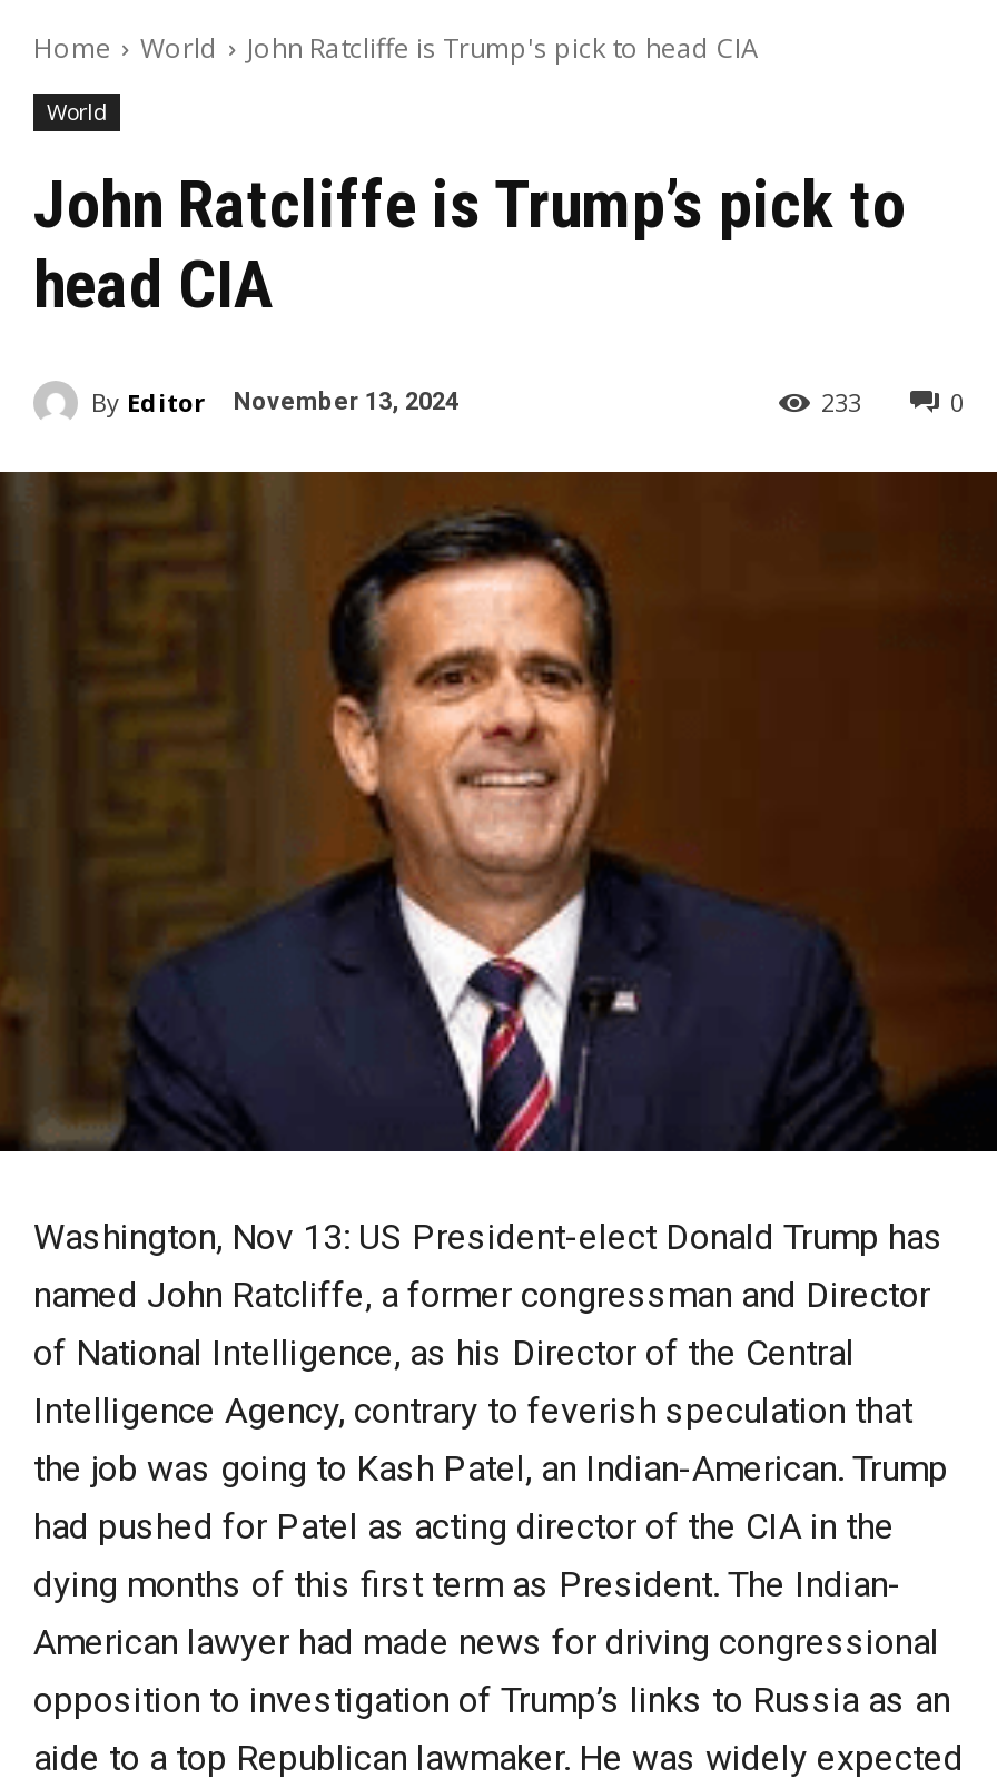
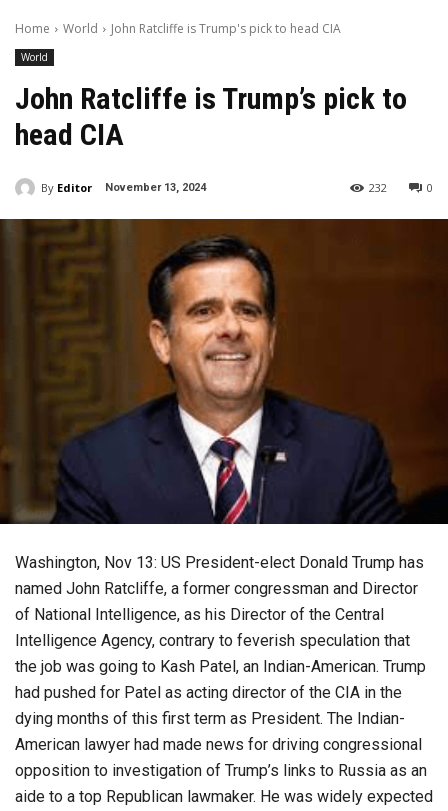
[821,385,861,419] 233 -> [369,180,387,195] 232

